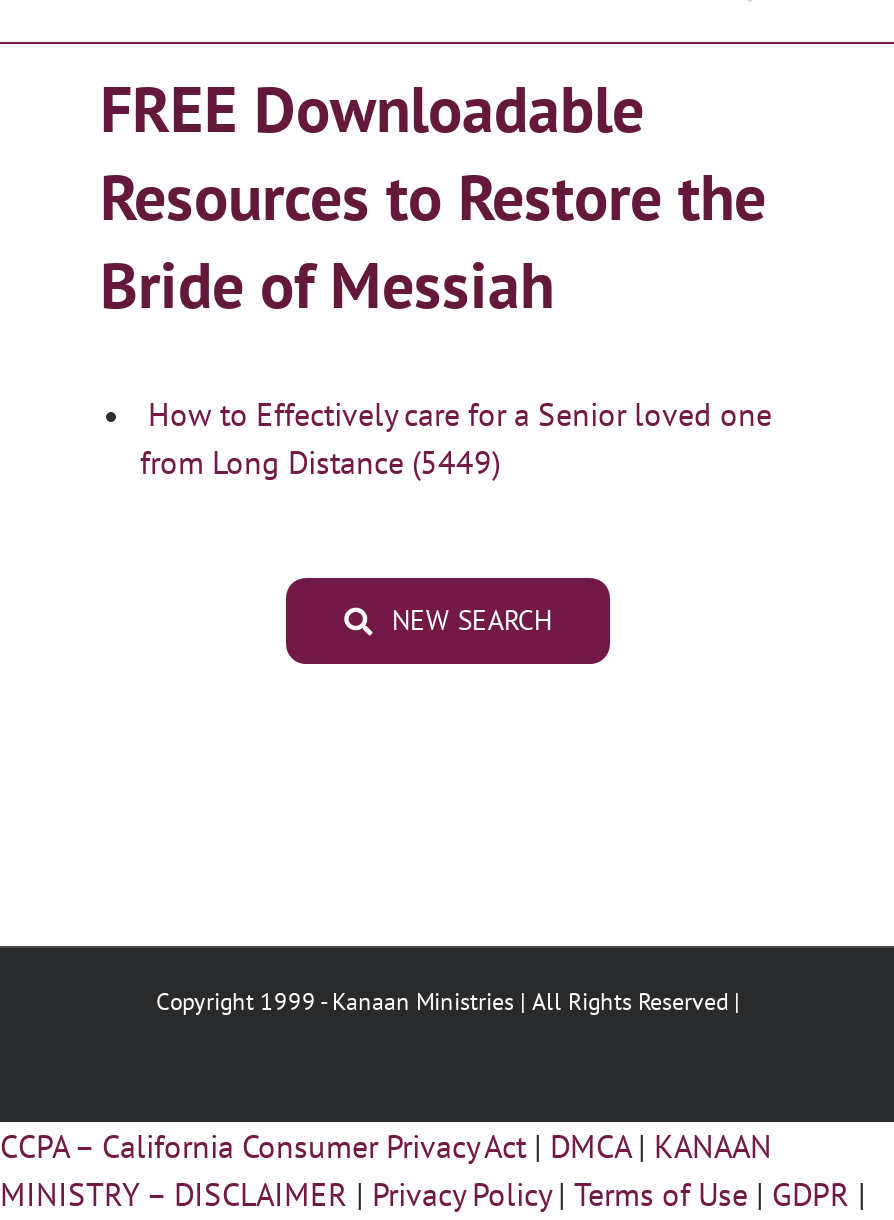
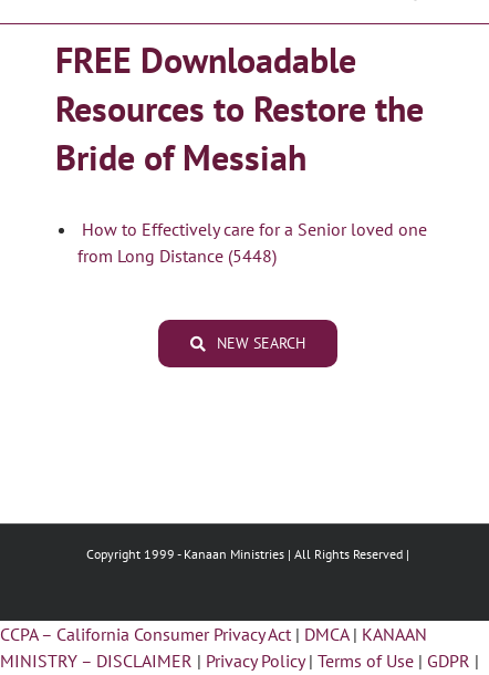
[140,443,500,483] from Long Distance (5449) -> [77,245,277,267] from Long Distance (5448)

